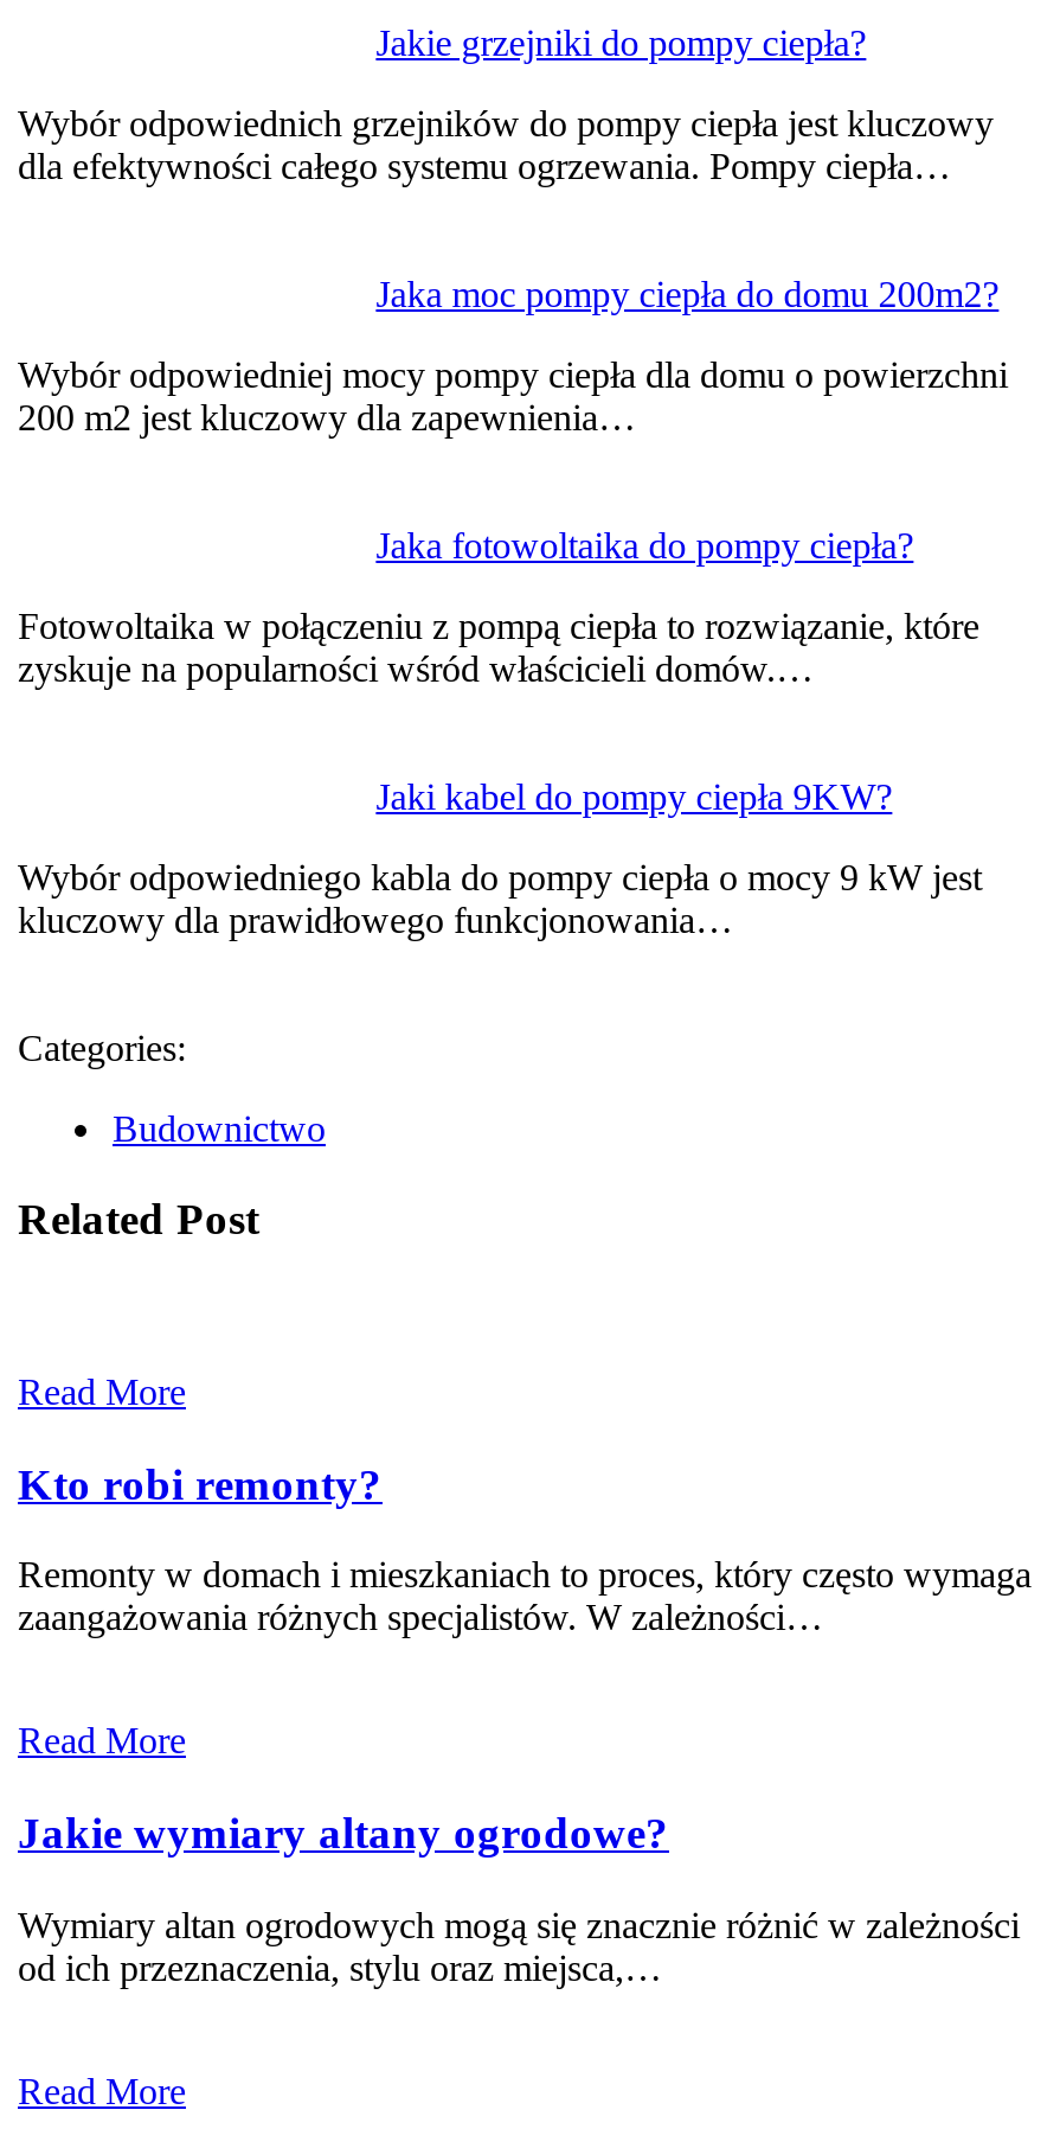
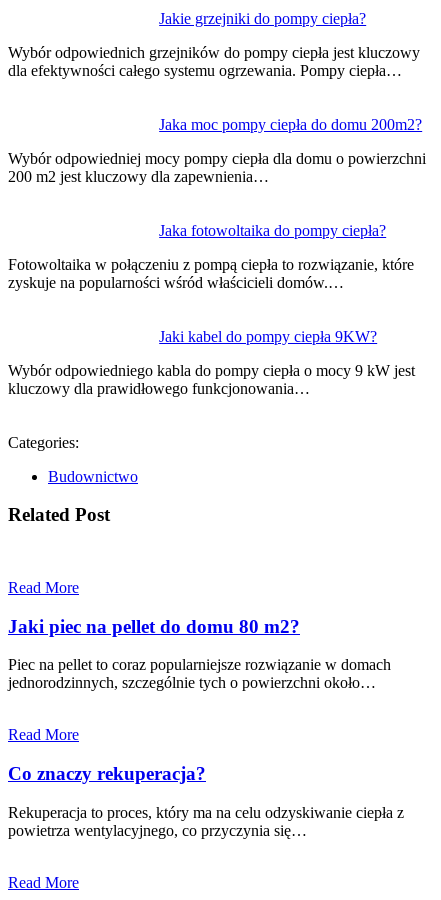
[18,1459,383,1508] Kto robi remonty? -> [8,616,300,637] Jaki piec na pellet do domu 80 m2?
[18,1555,1032,1638] Remonty w domach i mieszkaniach to proces, który często wymaga | zaangażowania różnych specjalistów. W zależności… -> [8,656,391,691] Piec na pellet to coraz popularniejsze rozwiązanie w domach | jednorodzinnych, szczególnie tych o powierzchni około…
[18,1808,669,1858] Jakie wymiary altany ogrodowe? -> [8,763,206,784] Co znaczy rekuperacja?
[18,1905,1020,1988] Wymiary altan ogrodowych mogą się znacznie różnić w zależności | od ich przeznaczenia, stylu oraz miejsca,… -> [8,804,404,839] Rekuperacja to proces, który ma na celu odzyskiwanie ciepła z | powietrza wentylacyjnego, co przyczynia się…

